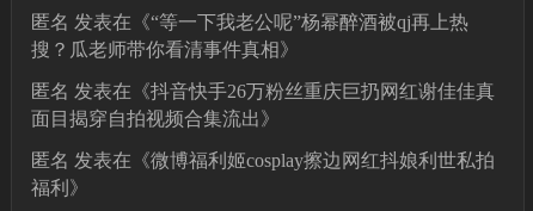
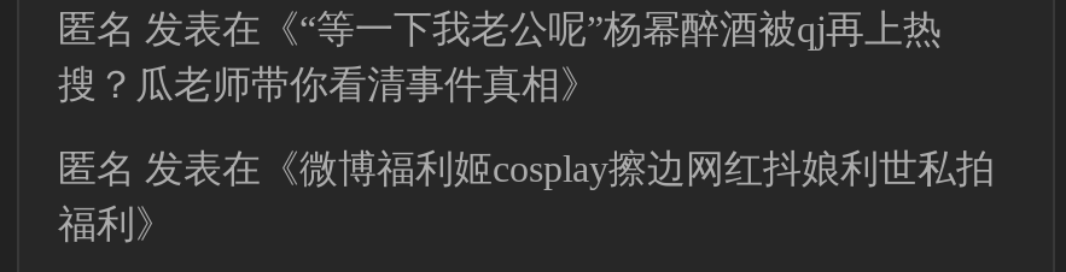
[31,81,495,128] 匿名发表在《抖音快手26万粉丝重庆巨扔网红谢佳佳真 | 面目揭穿自拍视频合集流出》 -> none

